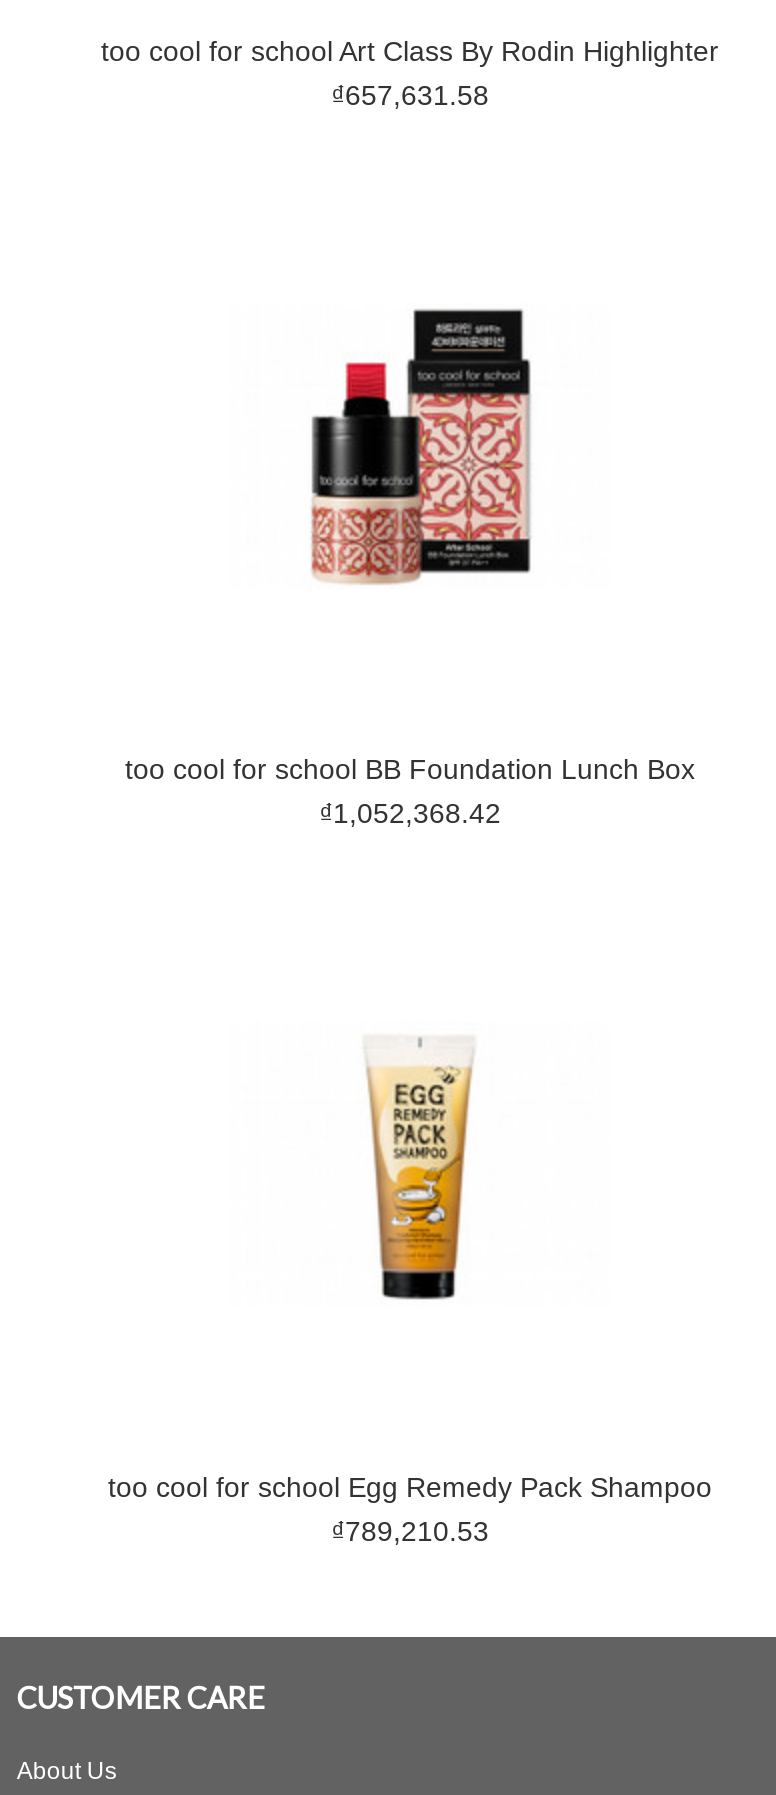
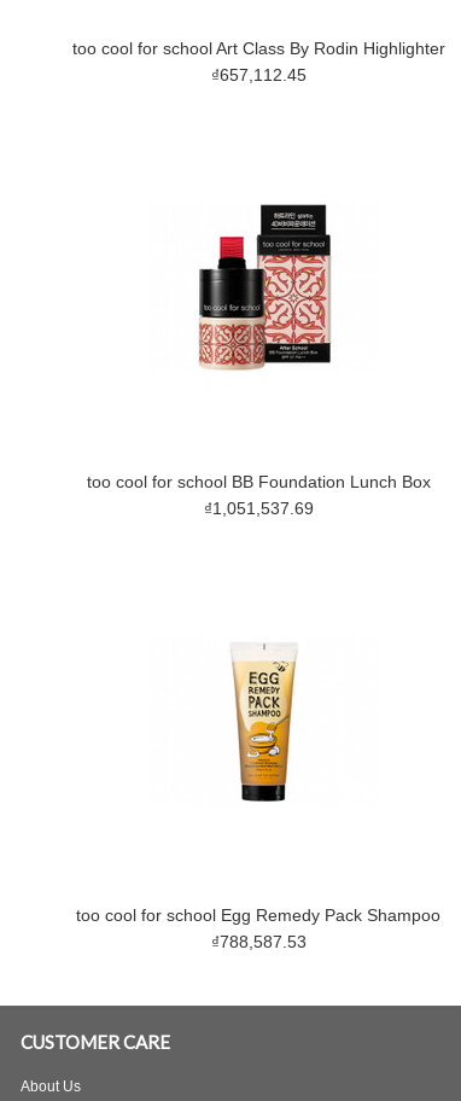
[331,79,489,111] ₫657,631.58 -> [211,65,306,85] ₫657,112.45
[319,797,501,829] ₫1,052,368.42 -> [203,499,313,518] ₫1,051,537.69
[331,1515,489,1547] ₫789,210.53 -> [211,932,306,952] ₫788,587.53

